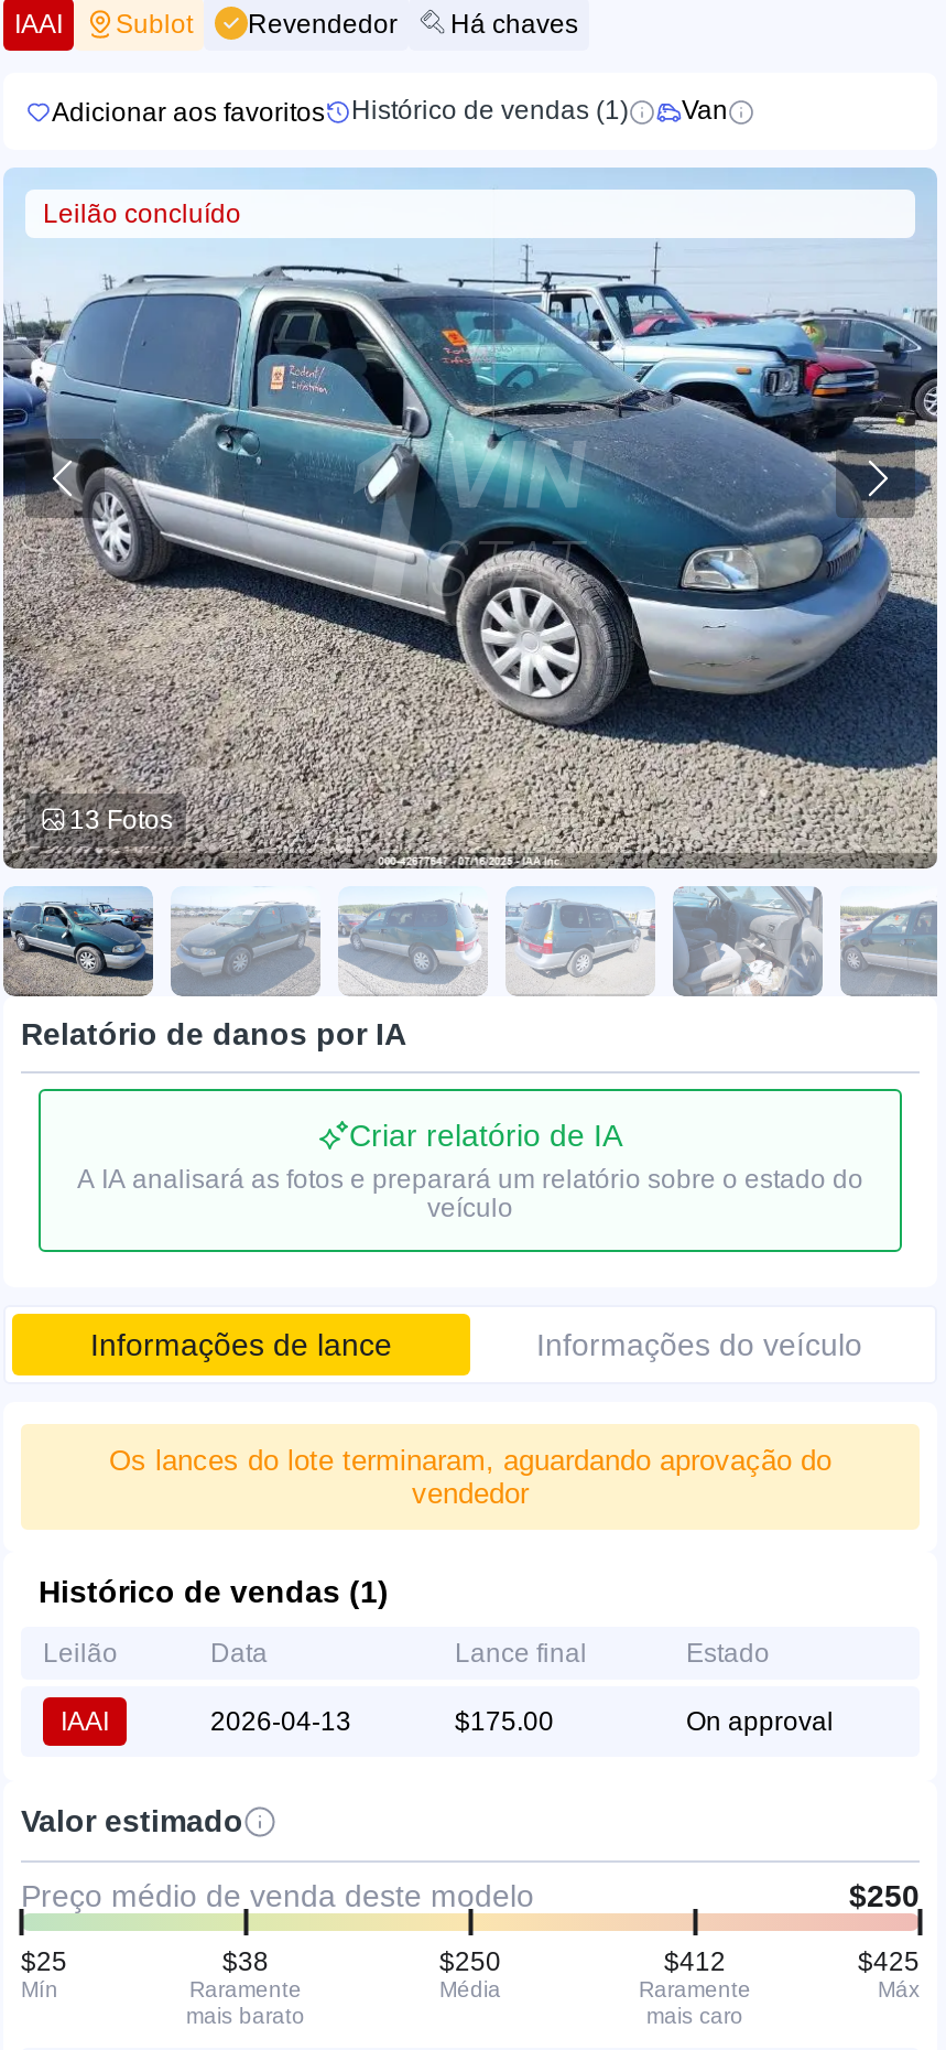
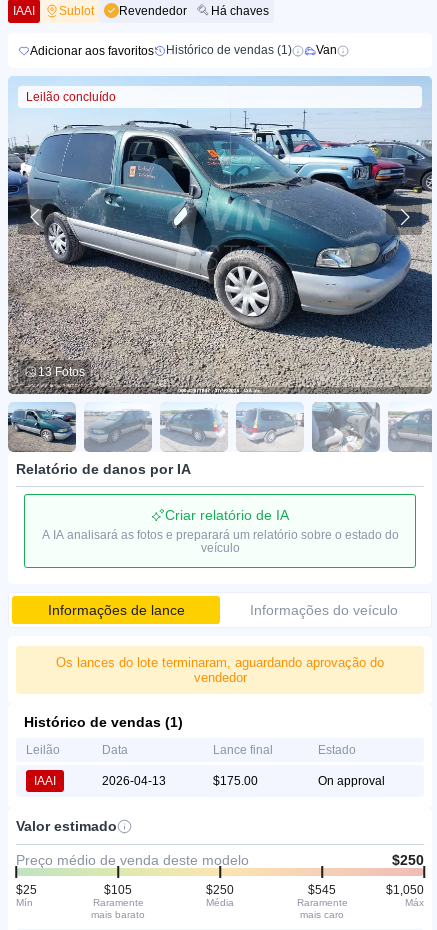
[222,1946,269,1977] $38 -> [104,883,132,897] $105
[664,1946,726,1977] $412 -> [308,883,336,897] $545
[858,1946,920,1977] $425 -> [386,883,424,897] $1,050

